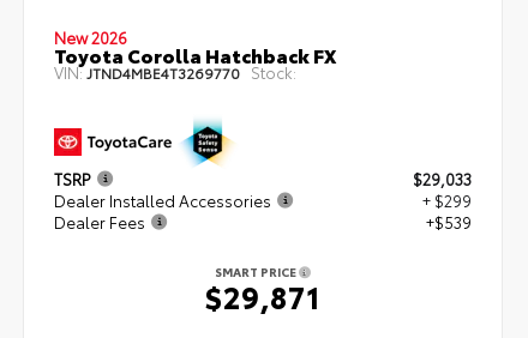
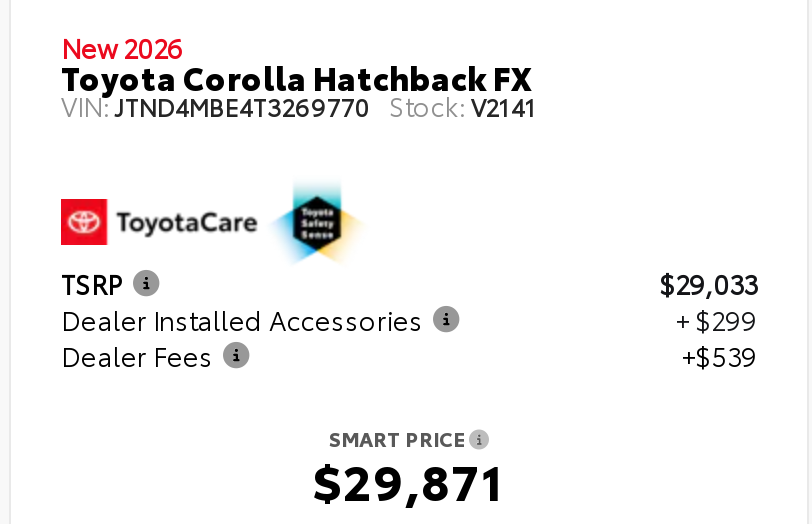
[54,60,296,82] VIN:JTND4MBE4T3269770 Stock: -> [61,85,537,121] VIN:JTND4MBE4T3269770 Stock:V2141

